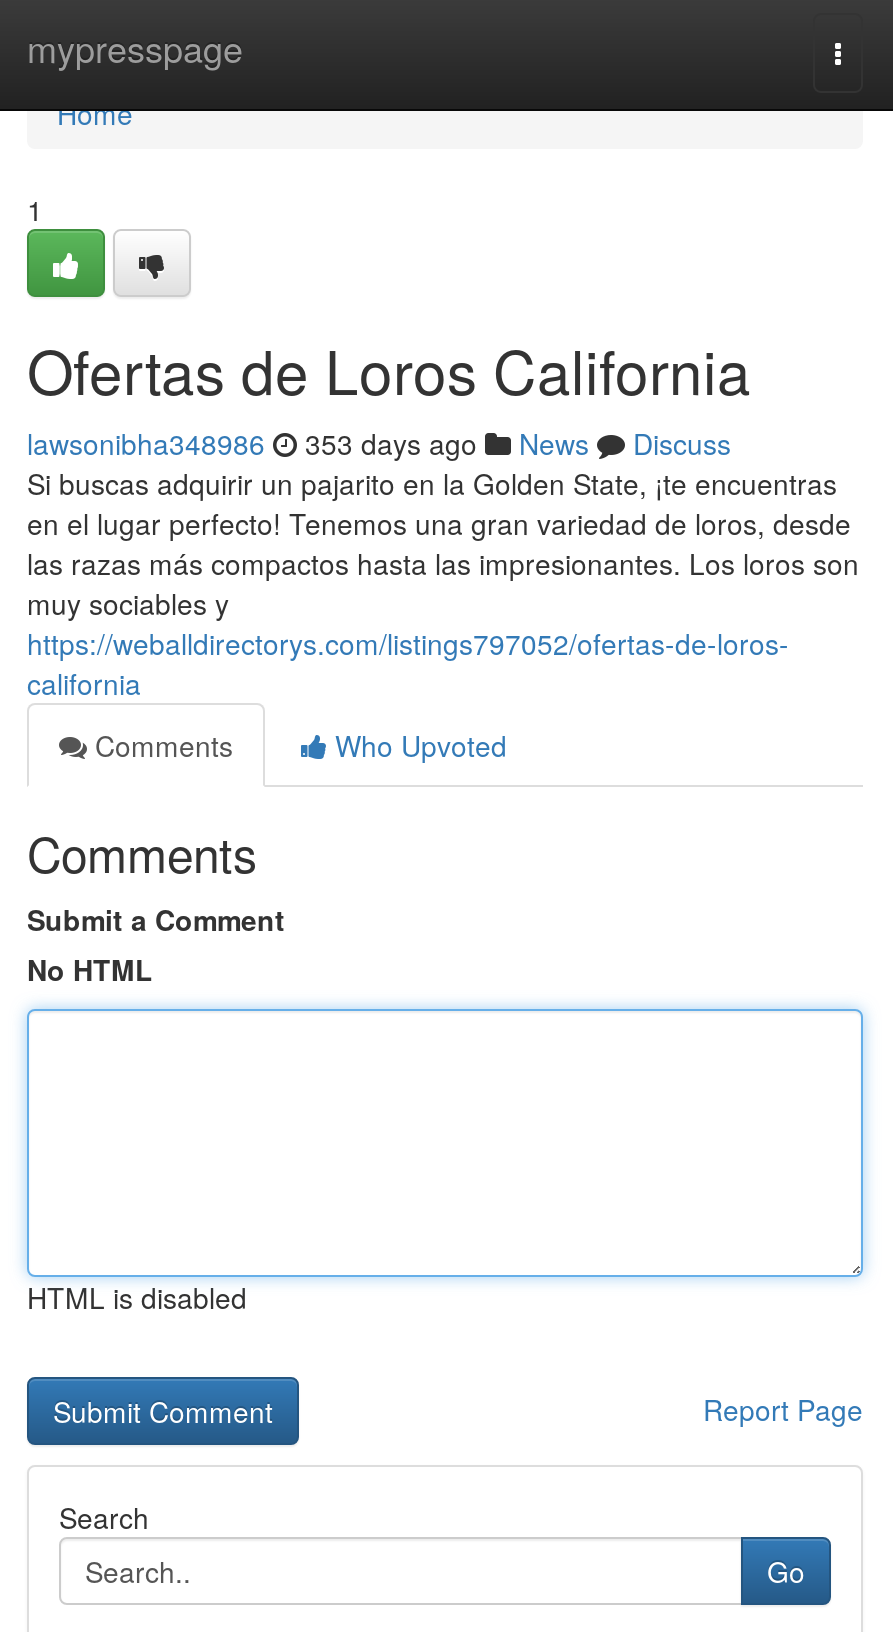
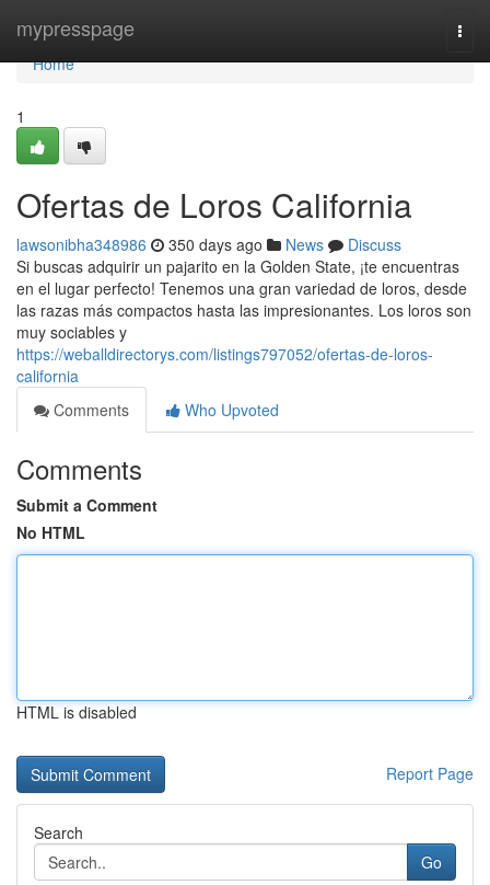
[27,423,731,463] lawsonibha348986 353 days ago News Discuss -> [16,233,401,255] lawsonibha348986 350 days ago News Discuss

